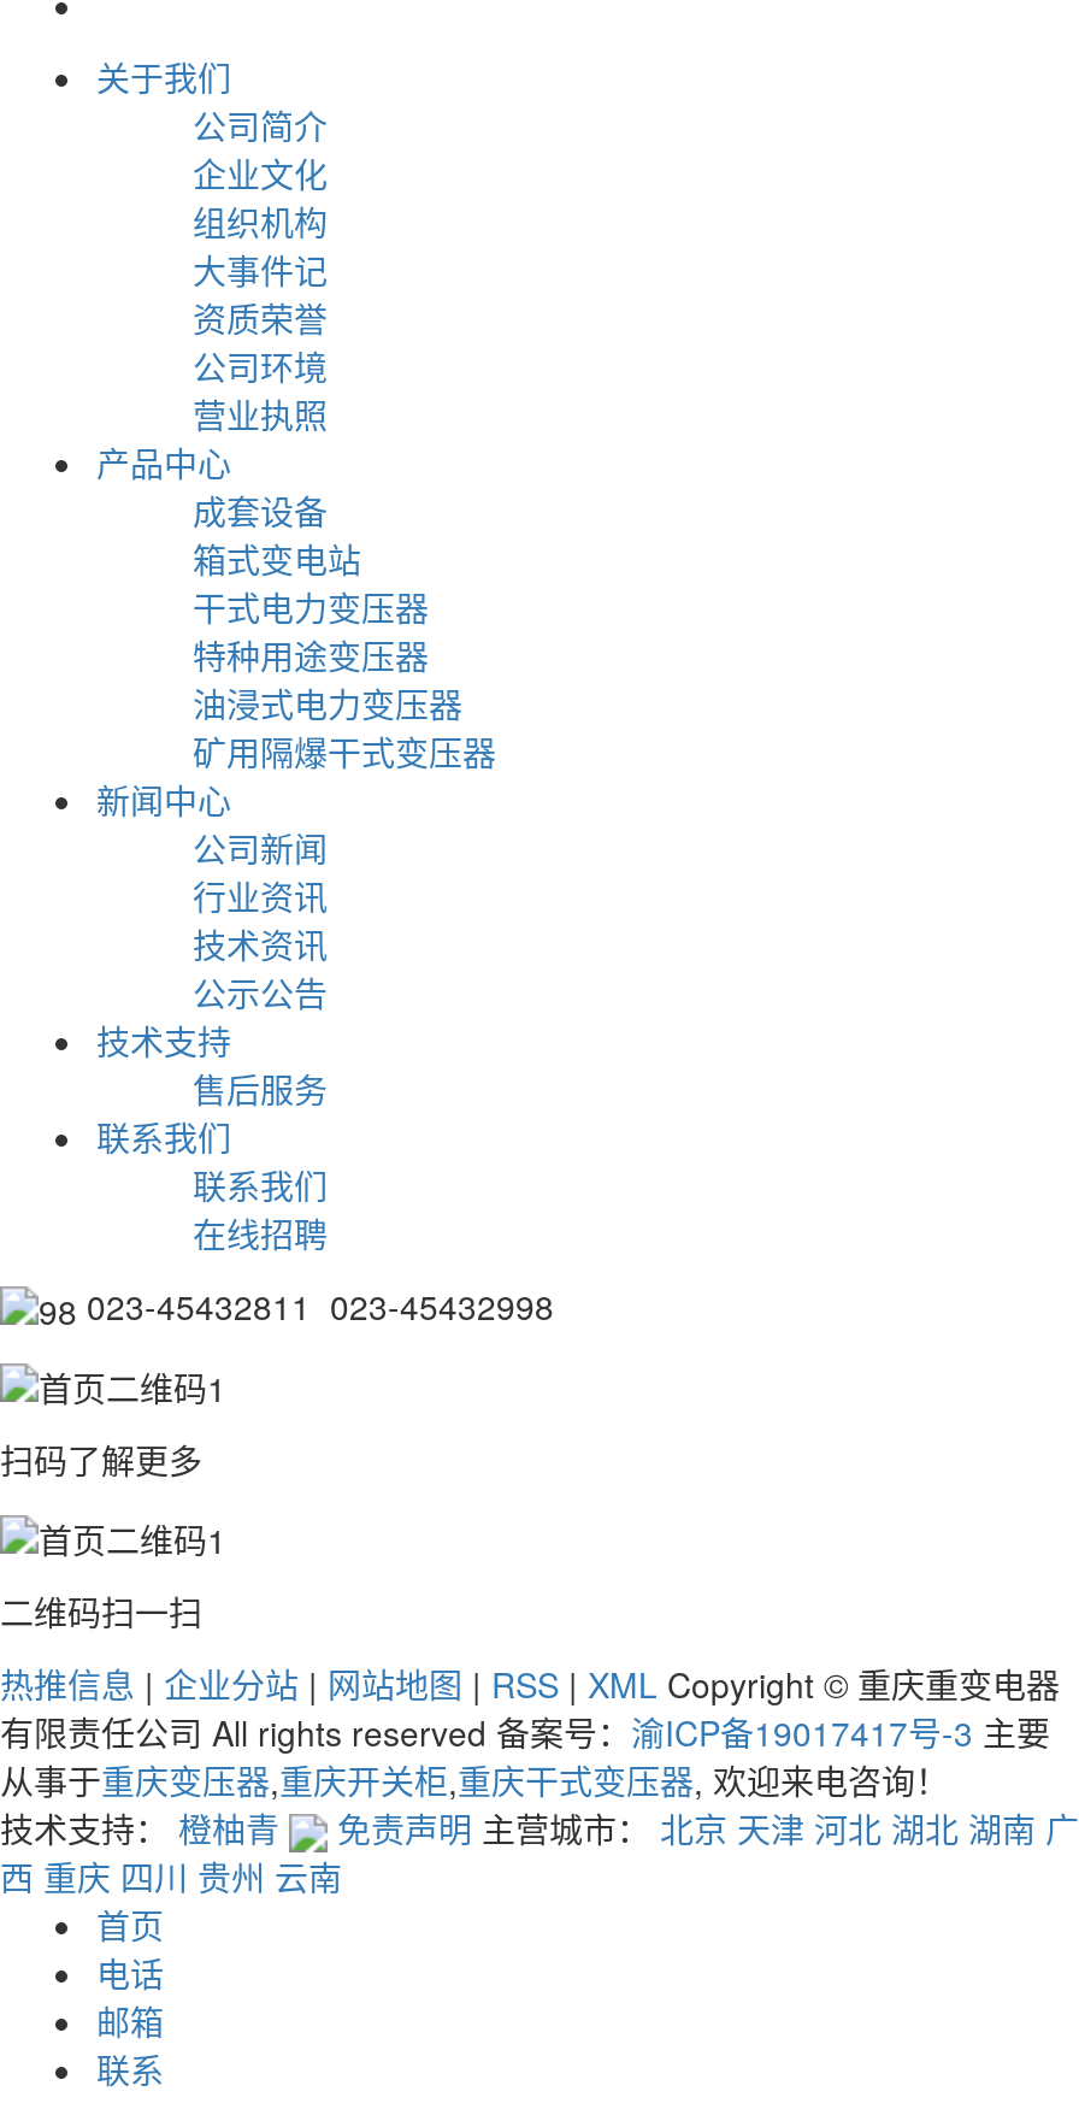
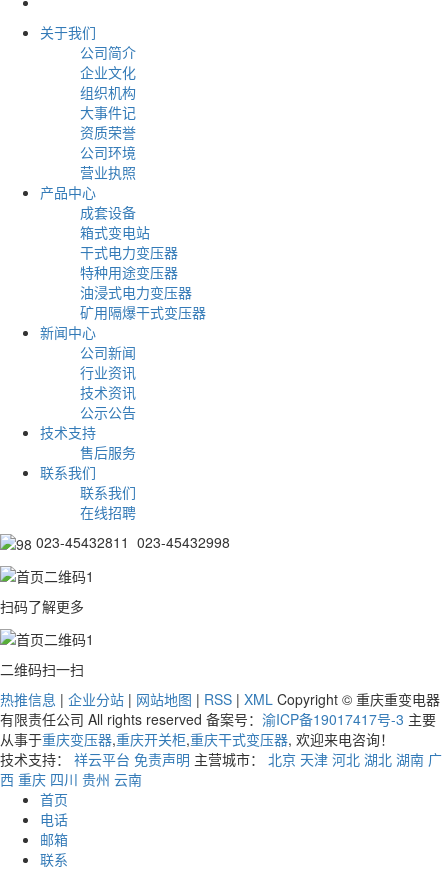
[0,1803,1079,1851] 技术支持：橙柚青 | 免责声明 主营城市：北京 天津 河北 湖北 湖南 广 -> [0,749,442,769] 技术支持：祥云平台 免责声明 主营城市：北京 天津 河北 湖北 湖南 广

